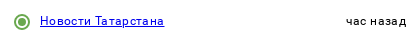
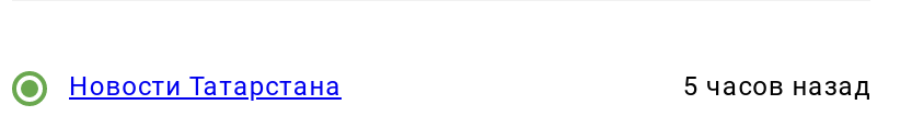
[346,14,406,28] час назад -> [683,71,870,102] 5 часов назад

